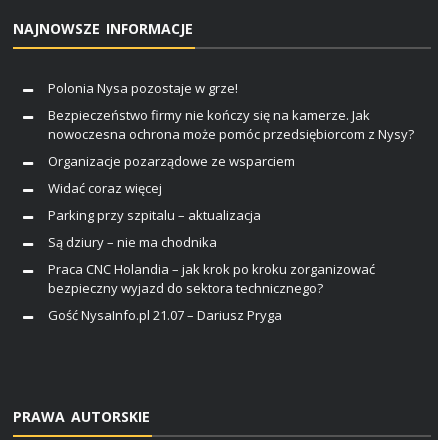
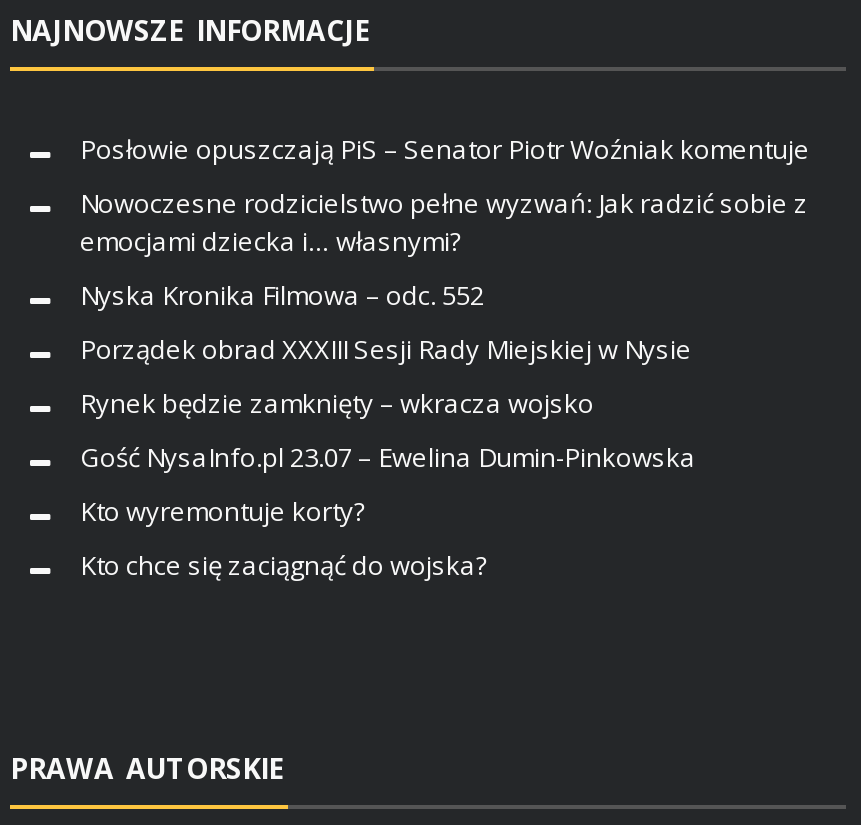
[48,79,238,97] Polonia Nysa pozostaje w grze! -> [80,132,810,168] Posłowie opuszczają PiS – Senator Piotr Woźniak komentuje
[48,106,414,143] Bezpieczeństwo firmy nie kończy się na kamerze. Jak | nowoczesna ochrona może pomóc przedsiębiorcom z Nysy? -> [80,186,808,260] Nowoczesne rodzicielstwo pełne wyzwań: Jak radzić sobie z | emocjami dziecka i… własnymi?
[48,152,295,170] Organizacje pozarządowe ze wsparciem -> [80,278,484,314] Nyska Kronika Filmowa – odc. 552
[48,179,162,197] Widać coraz więcej -> [80,332,692,368] Porządek obrad XXXIII Sesji Rady Miejskiej w Nysie
[48,206,261,224] Parking przy szpitalu – aktualizacja -> [80,386,594,422] Rynek będzie zamknięty – wkracza wojsko
[48,233,217,251] Są dziury – nie ma chodnika -> [80,440,696,476] Gość NysaInfo.pl 23.07 – Ewelina Dumin-Pinkowska
[48,260,375,297] Praca CNC Holandia – jak krok po kroku zorganizować | bezpieczny wyjazd do sektora technicznego? -> [80,494,366,530] Kto wyremontuje korty?
[48,306,282,324] Gość NysaInfo.pl 21.07 – Dariusz Pryga -> [80,548,488,584] Kto chce się zaciągnąć do wojska?

